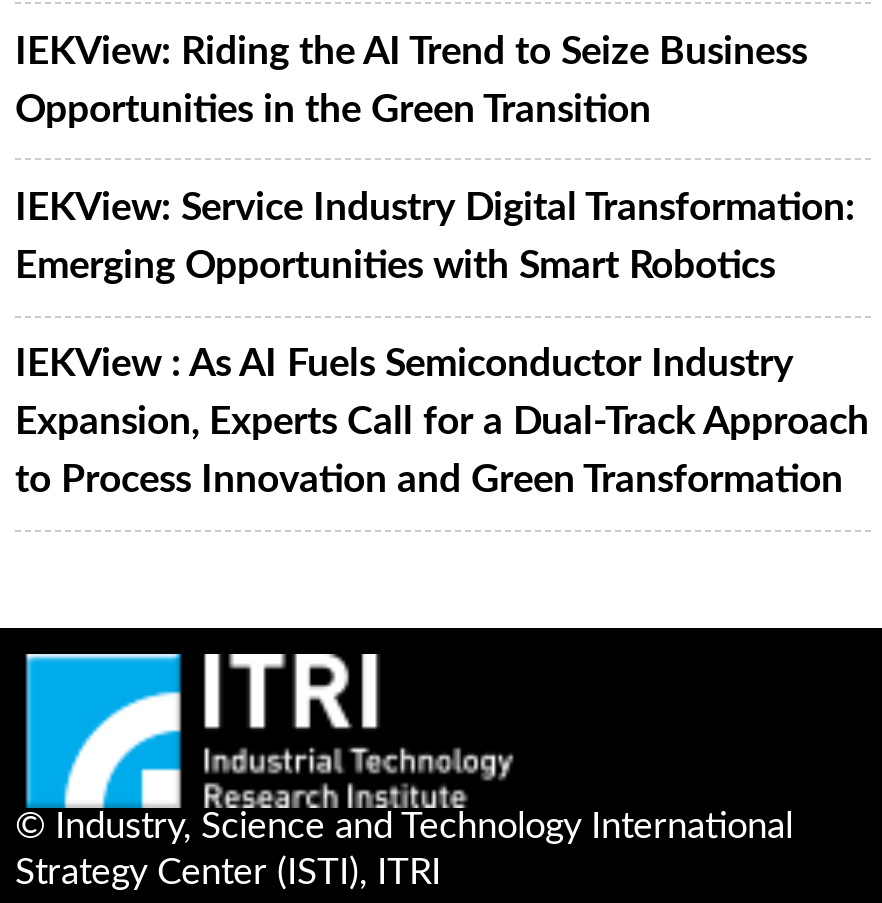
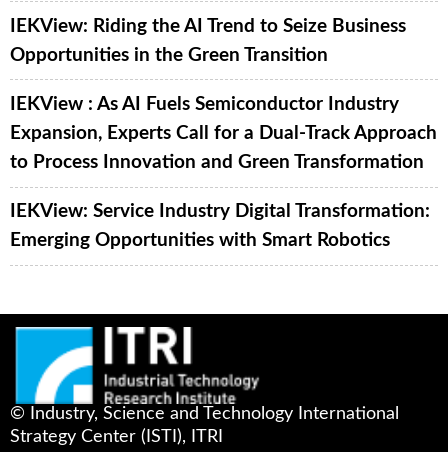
moved [15,188,855,286] -> [10,201,430,250]: IEKView: Service Industry Digital Transformation: | Emerging Opportunities with Smart Robotics
moved [15,345,869,501] -> [10,94,437,172]: IEKView : As AI Fuels Semiconductor Industry | Expansion, Experts Call for a Dual-Track Approach | to Process Innovation and Green Transformation

